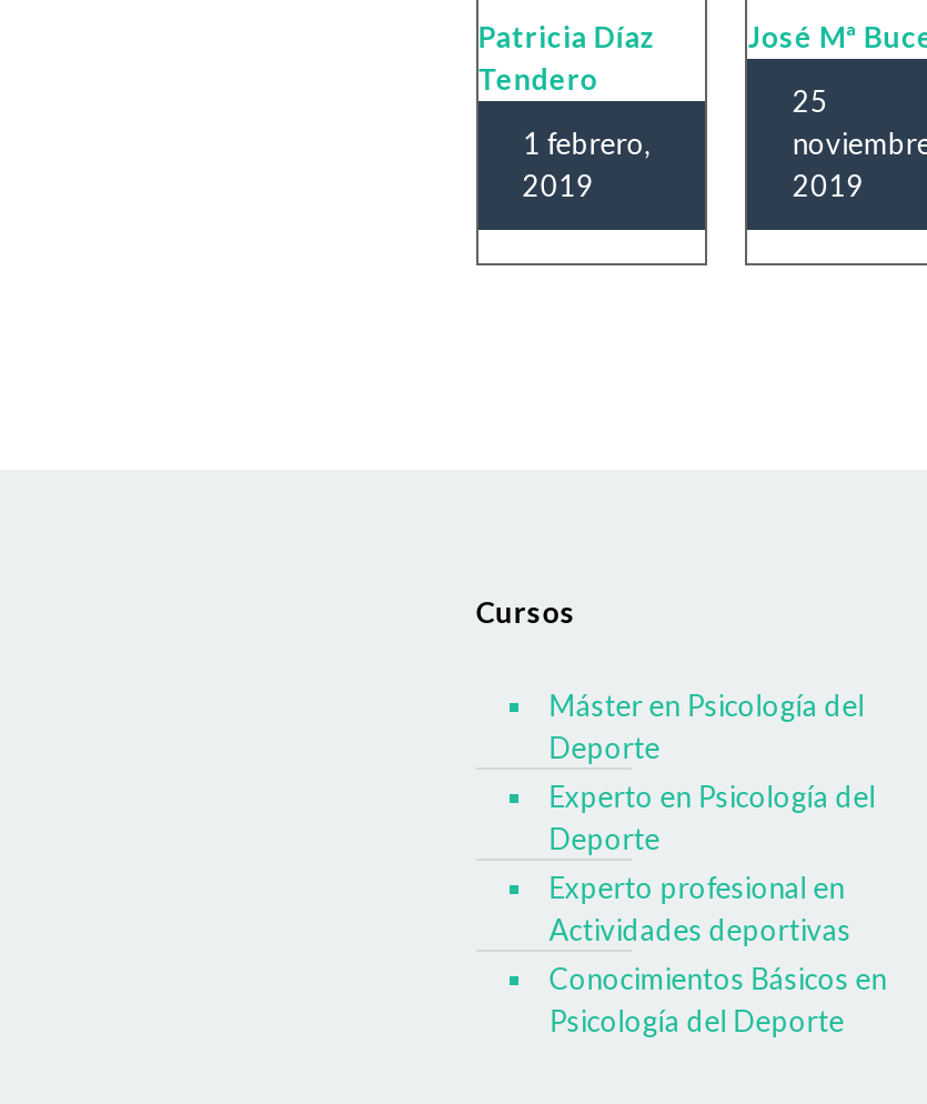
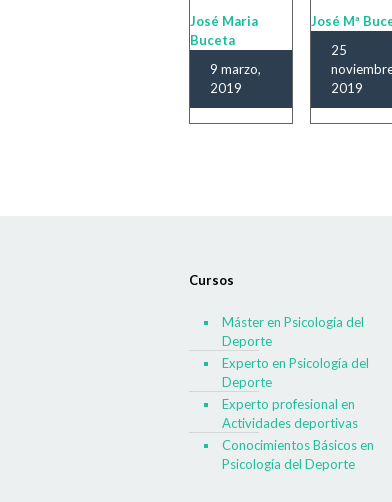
[478,19,656,97] Patricia Díaz | Tendero -> [190,13,258,48] José Maria | Buceta
[522,126,651,161] 1 febrero, -> [210,61,261,77] 9 marzo,

